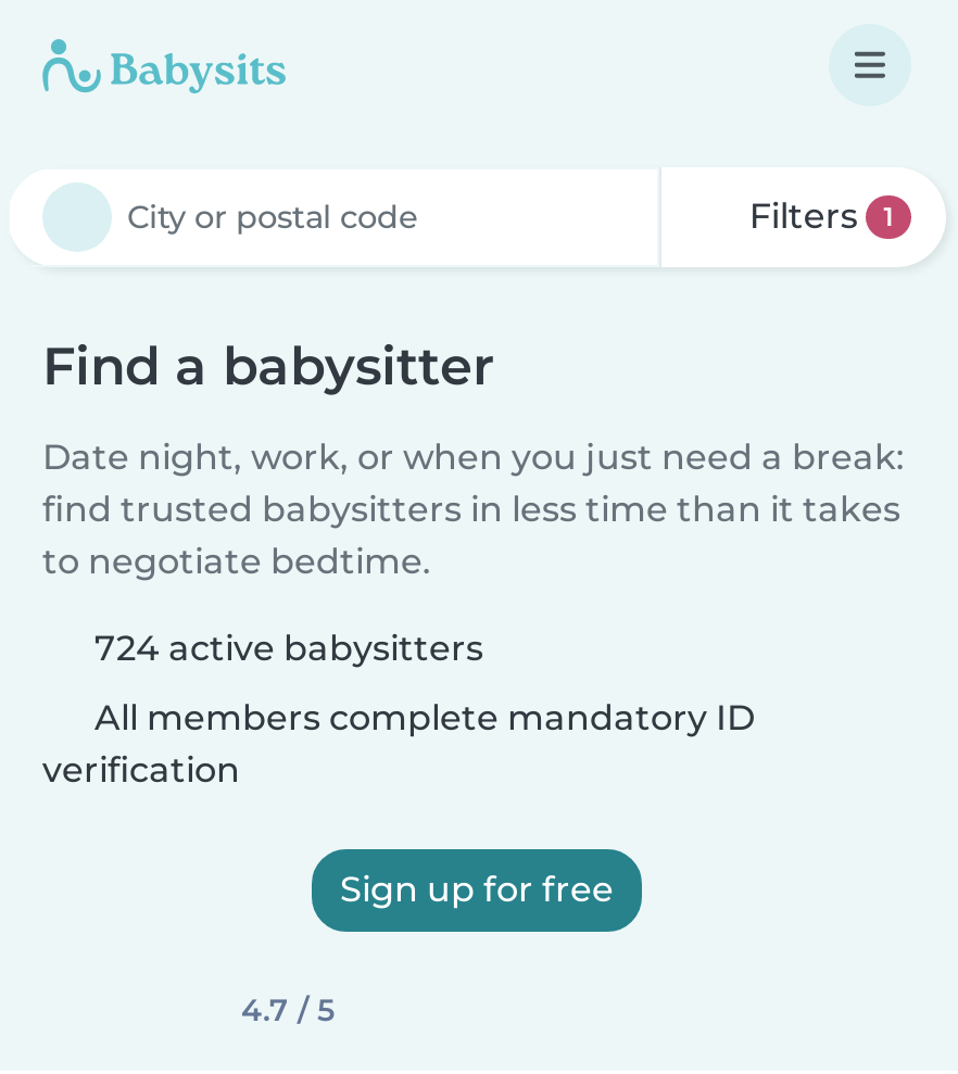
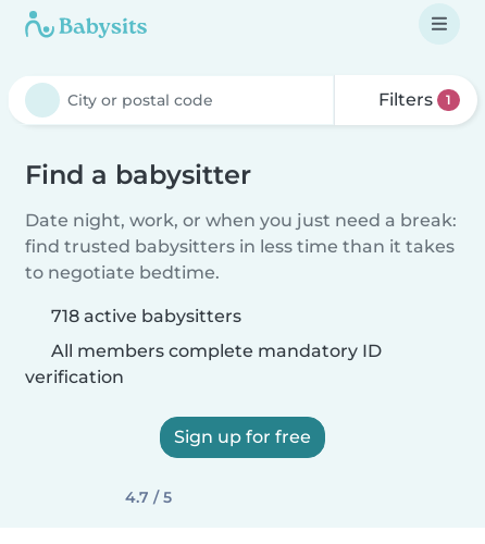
[94,628,483,669] 724 active babysitters -> [51,306,241,326] 718 active babysitters

